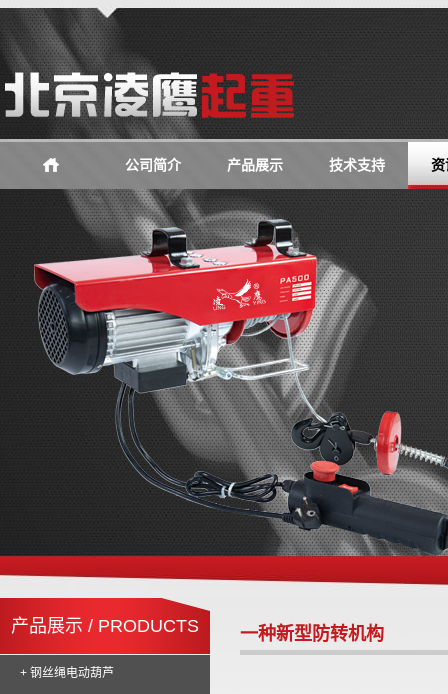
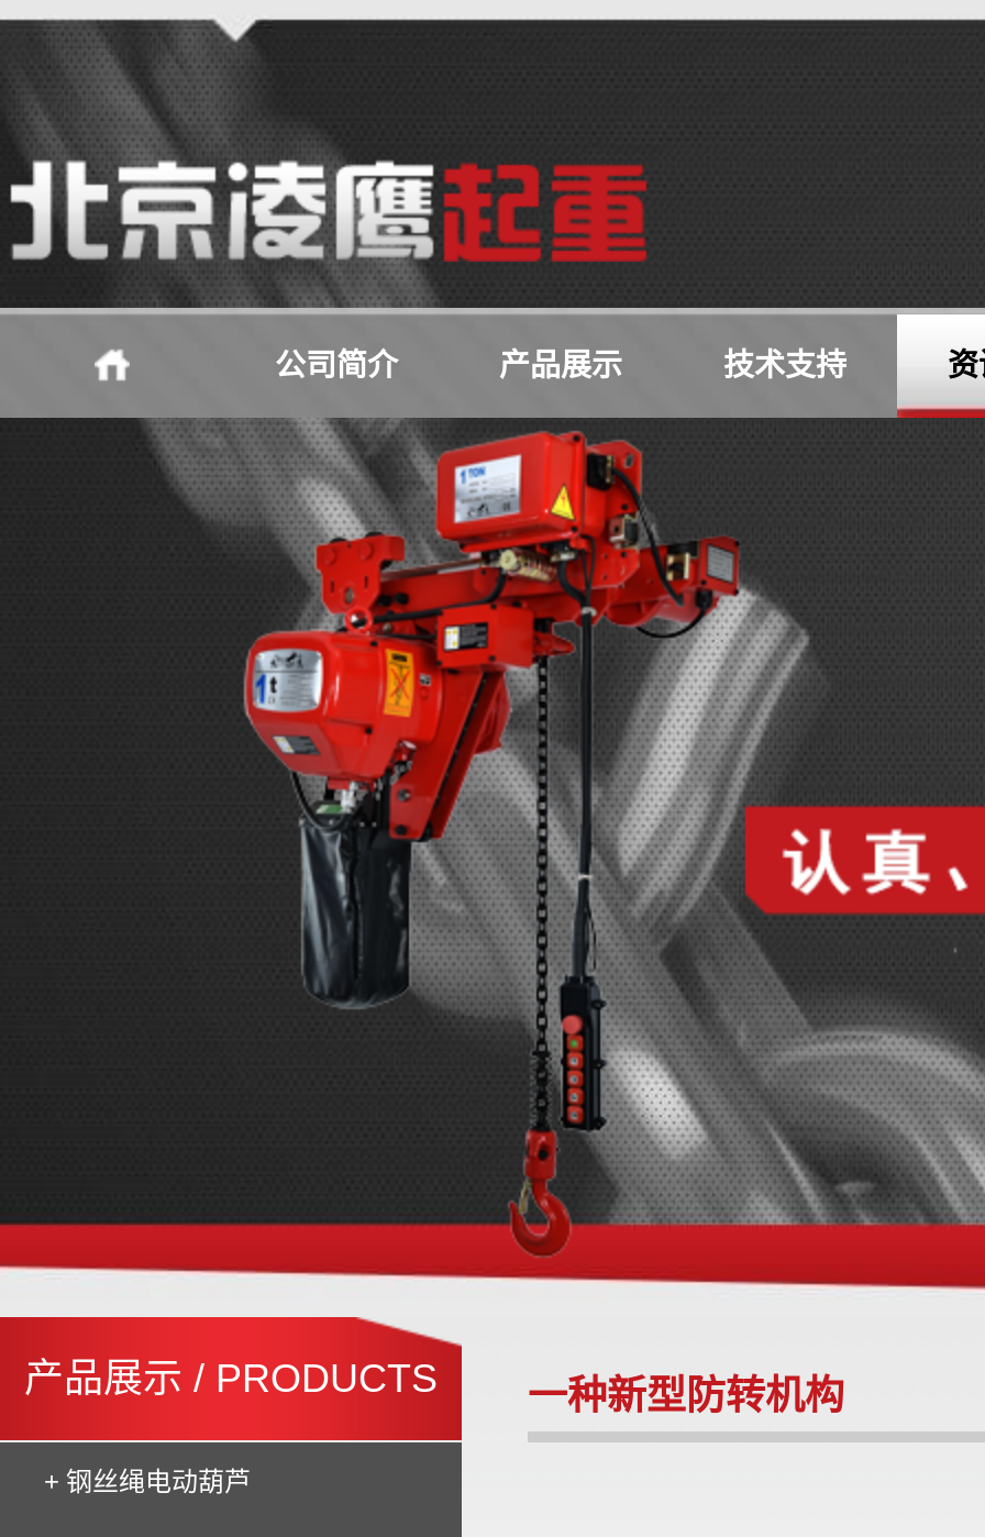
[33,195,445,570] [image] -> [75,429,978,1258] [image]

